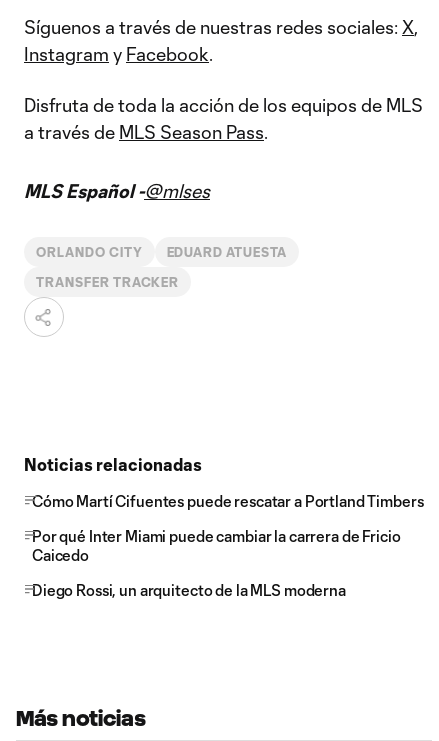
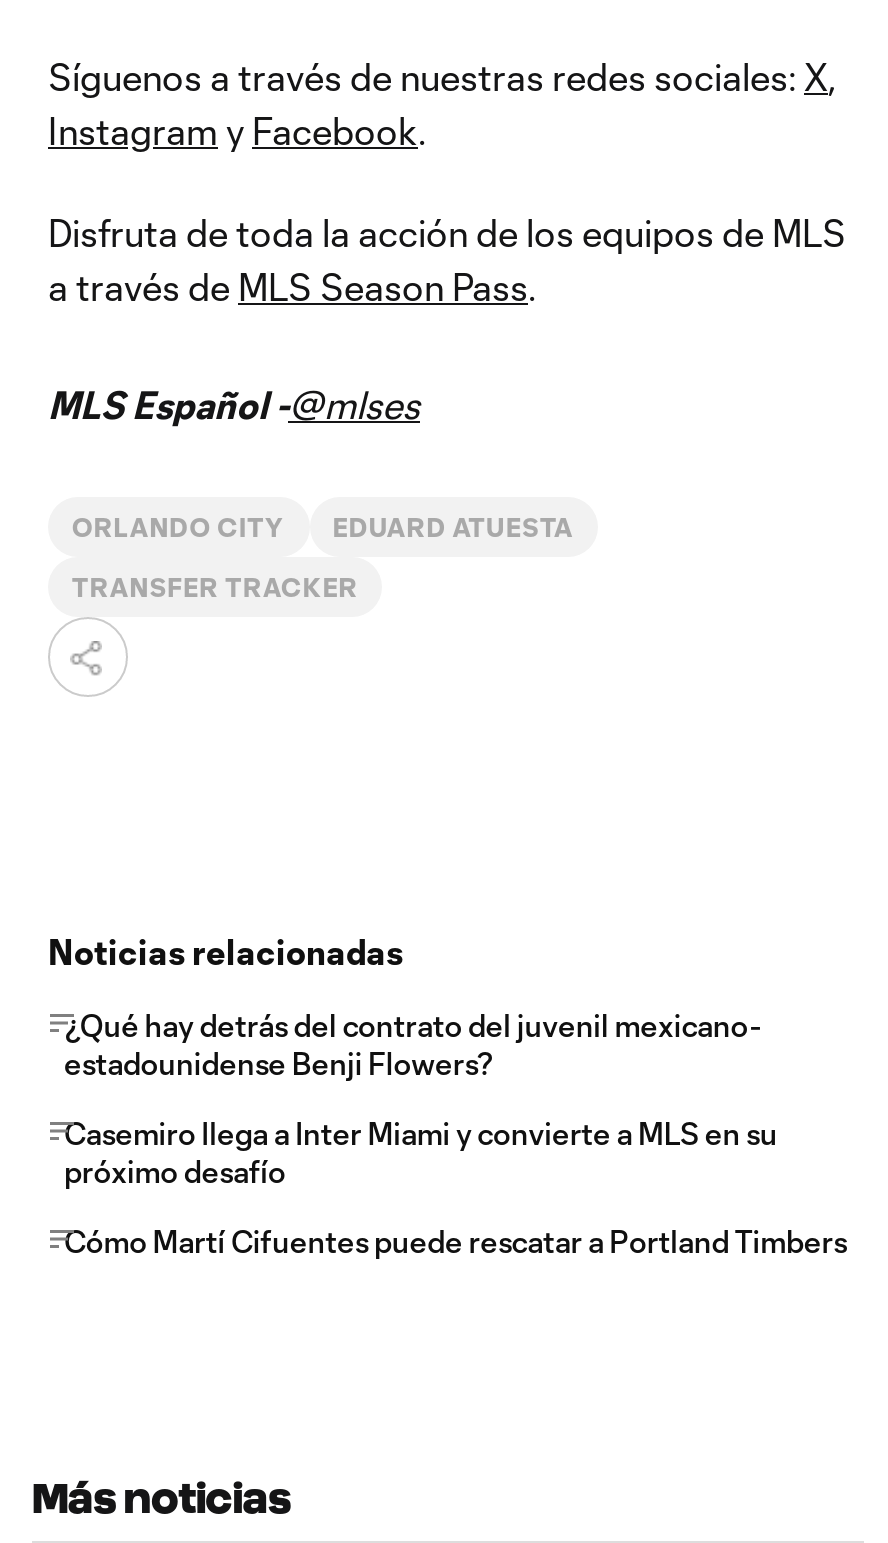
none -> [64,1007,777,1189] ¿Qué hay detrás del contrato del juvenil mexicano- | estadounidense Benji Flowers? | Casemiro llega a Inter Miami y convierte a MLS en su | próximo desafío
moved [32,492,423,510] -> [64,1223,847,1259]: Cómo Martí Cifuentes puede rescatar a Portland Timbers
[32,527,400,599] Por qué Inter Miami puede cambiar la carrera de Fricio | Caicedo | Diego Rossi, un arquitecto de la MLS moderna -> none

